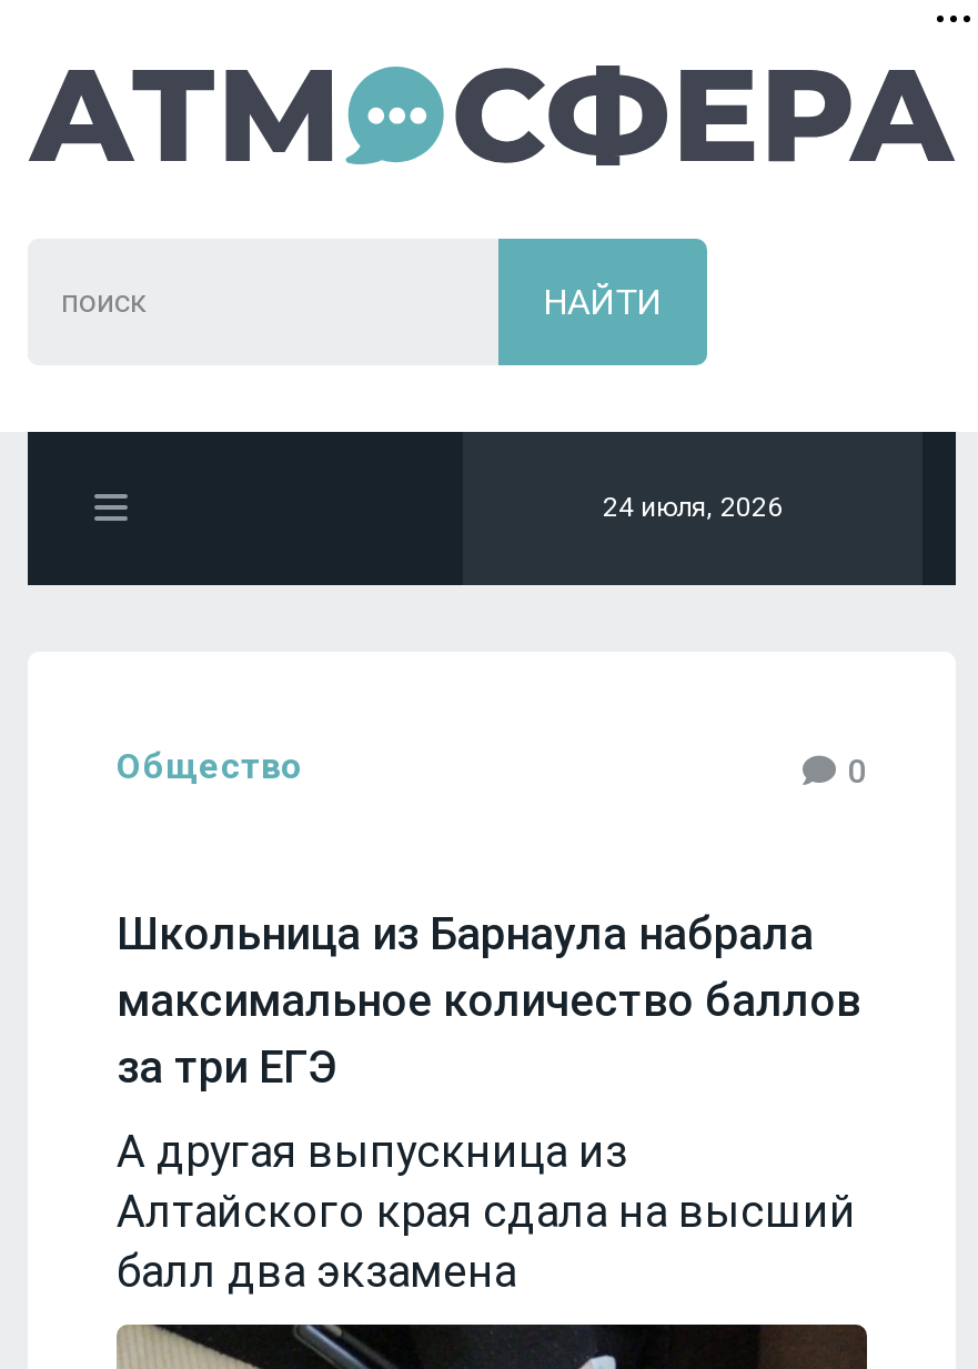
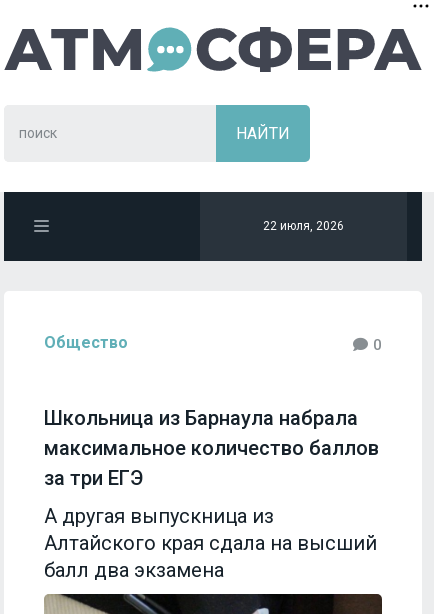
[603,492,783,523] 24 июля, 2026 -> [263,219,344,233] 22 июля, 2026

